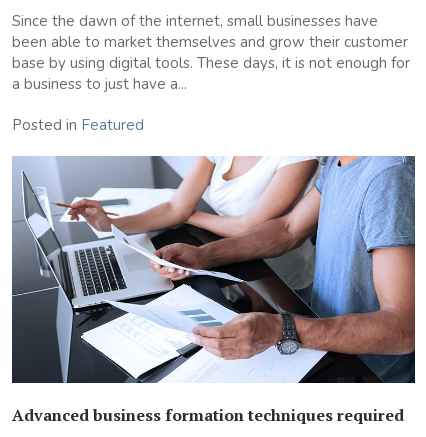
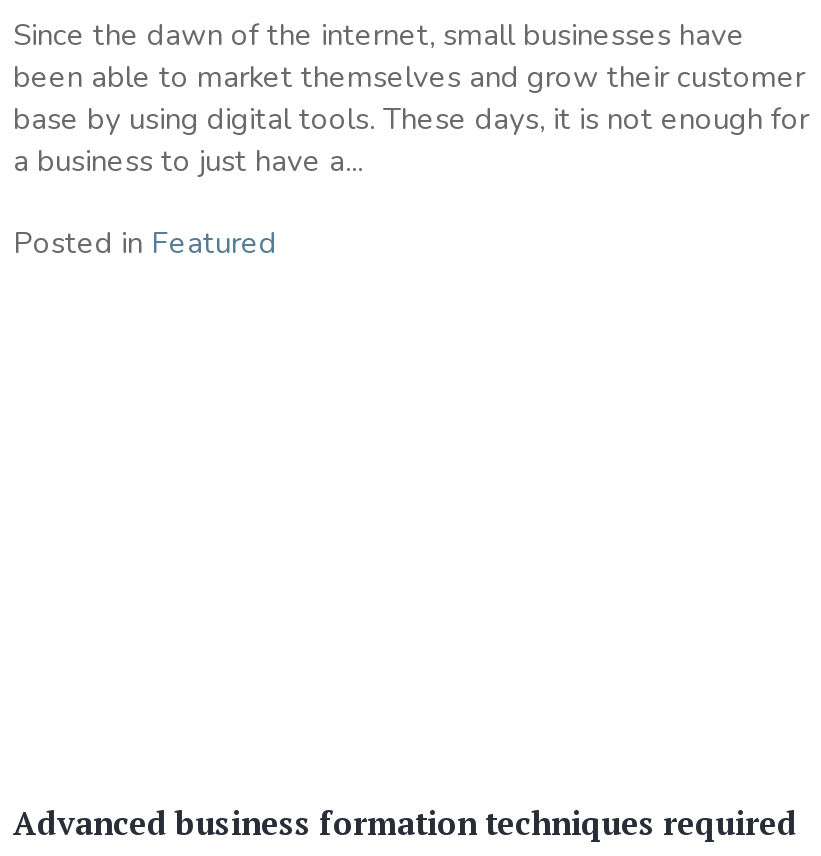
[11,155,416,384] [image] -> none

